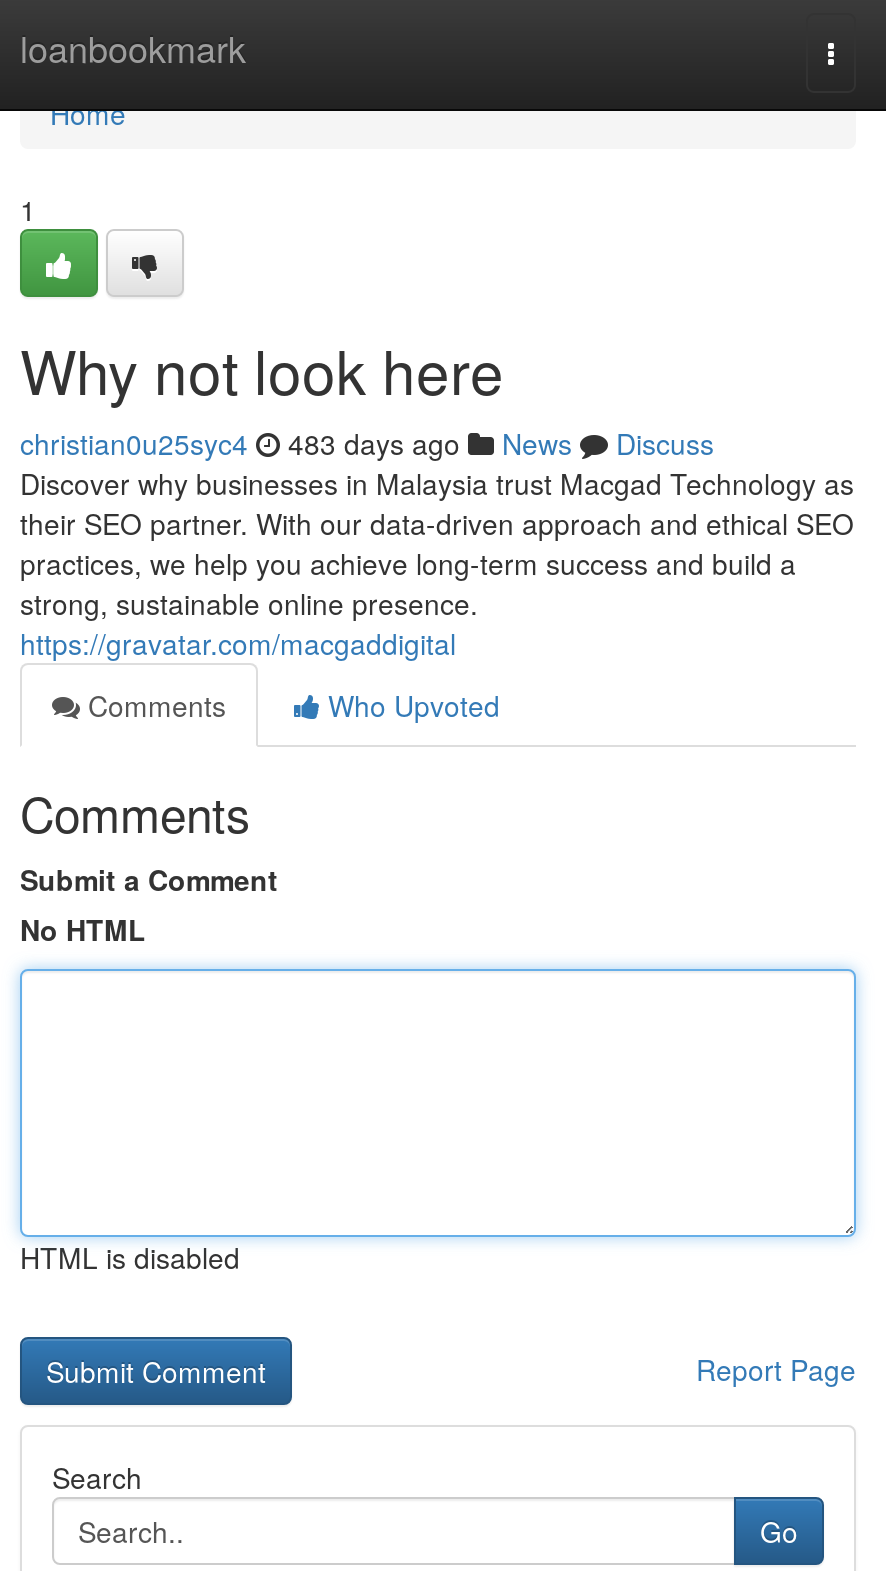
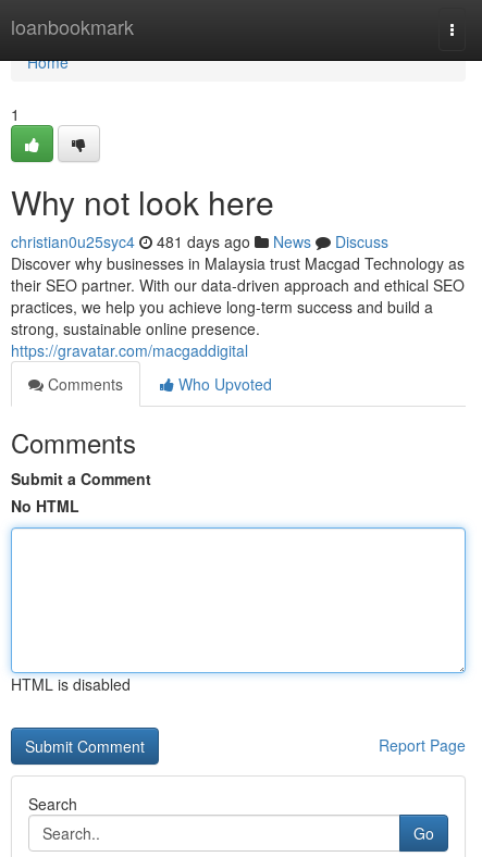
[20,423,714,463] christian0u25syc4 483 days ago News Discuss -> [11,231,388,252] christian0u25syc4 481 days ago News Discuss

